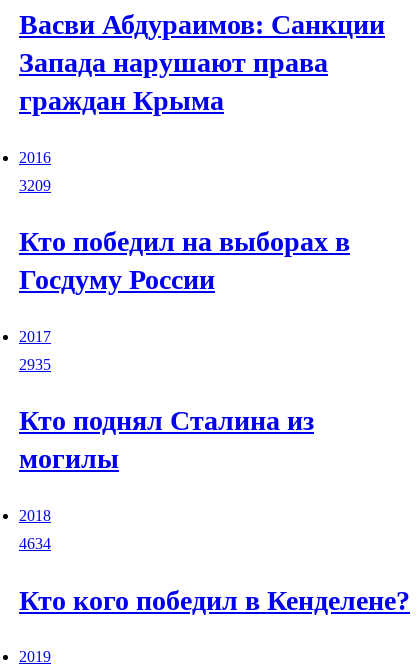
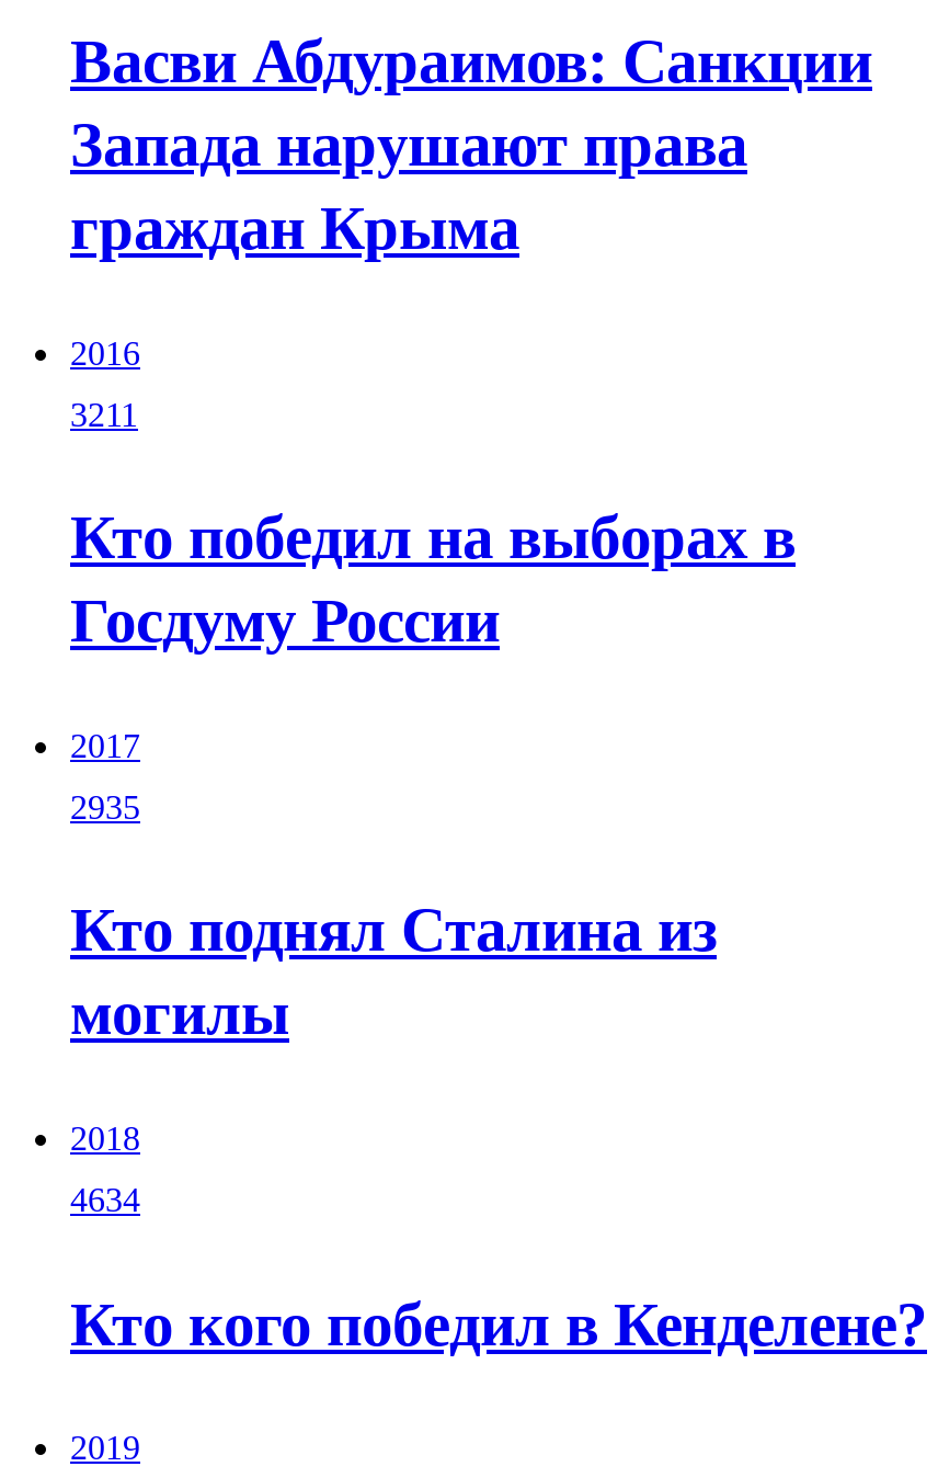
[19,176,51,193] 3209 -> [70,395,138,432] 3211

